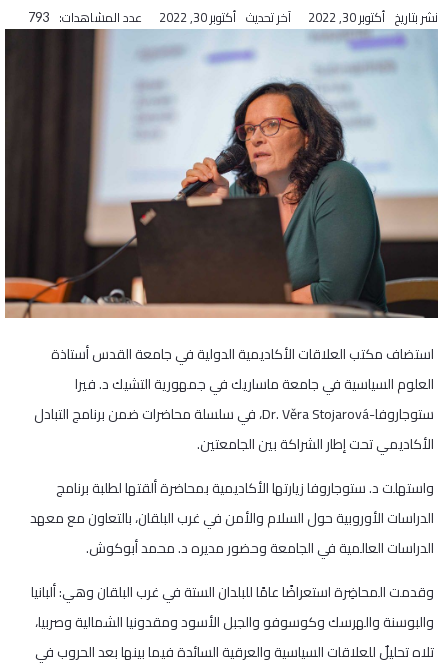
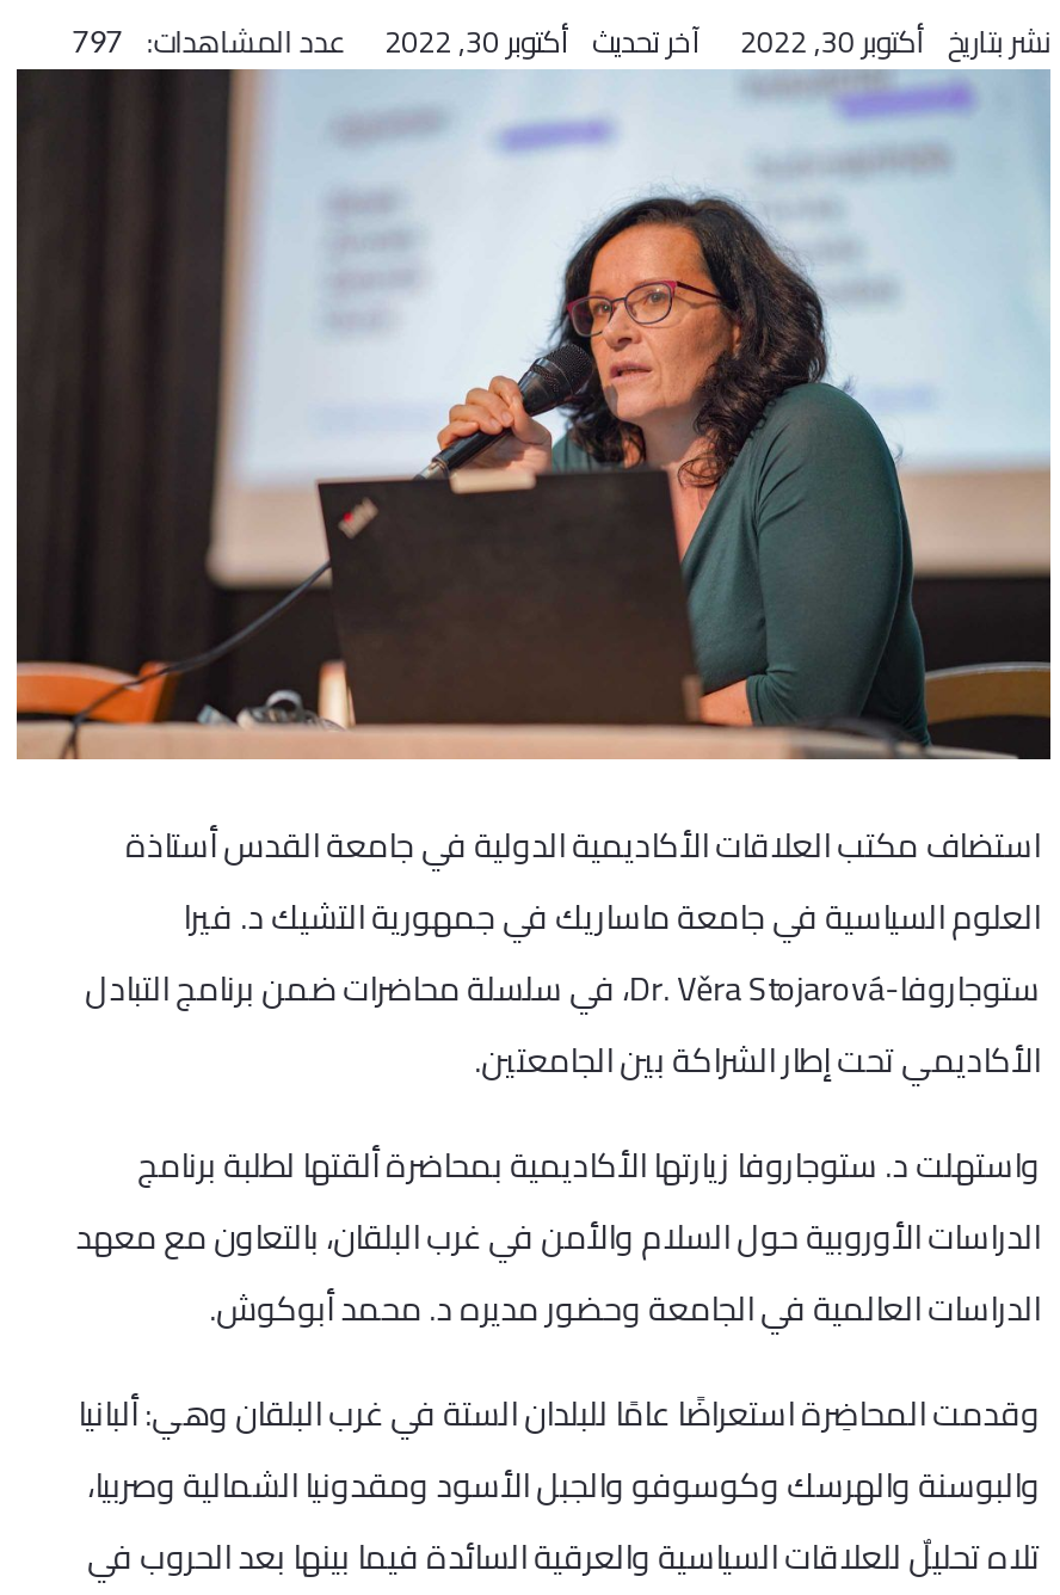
[28,6,142,29] عدد المشاهدات: 793 -> [72,15,344,70] عدد المشاهدات: 797

